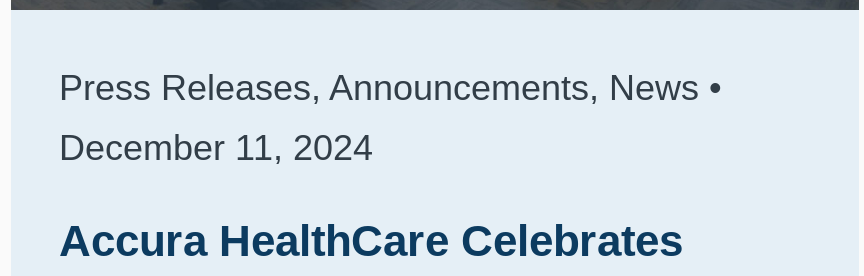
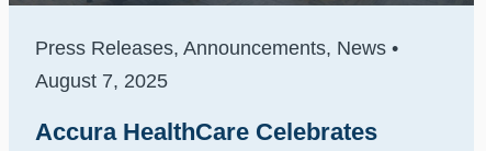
[59,128,373,168] December 11, 2024 -> [35,70,168,92] August 7, 2025

